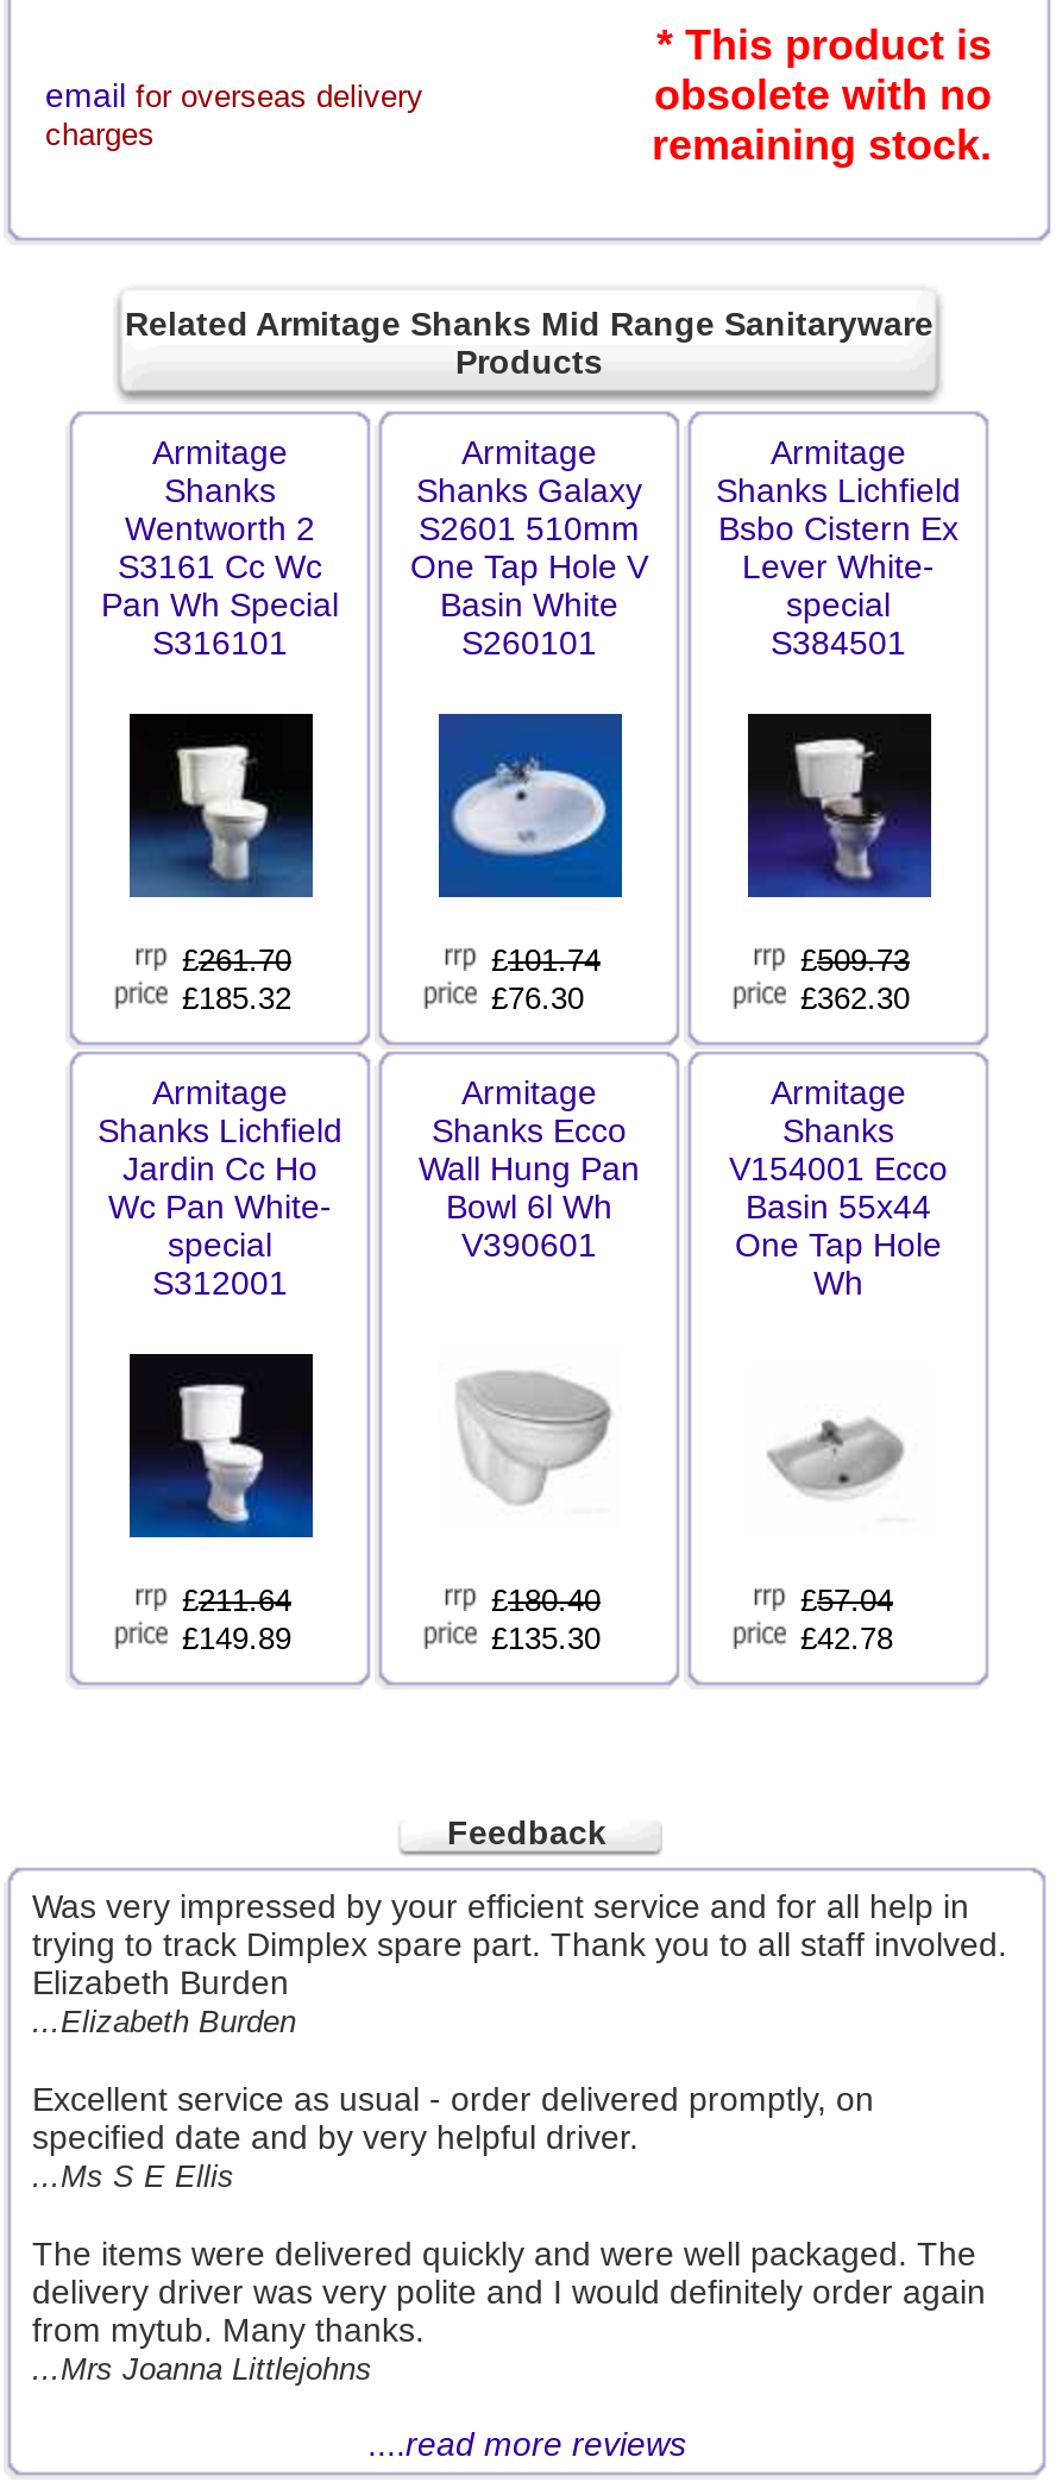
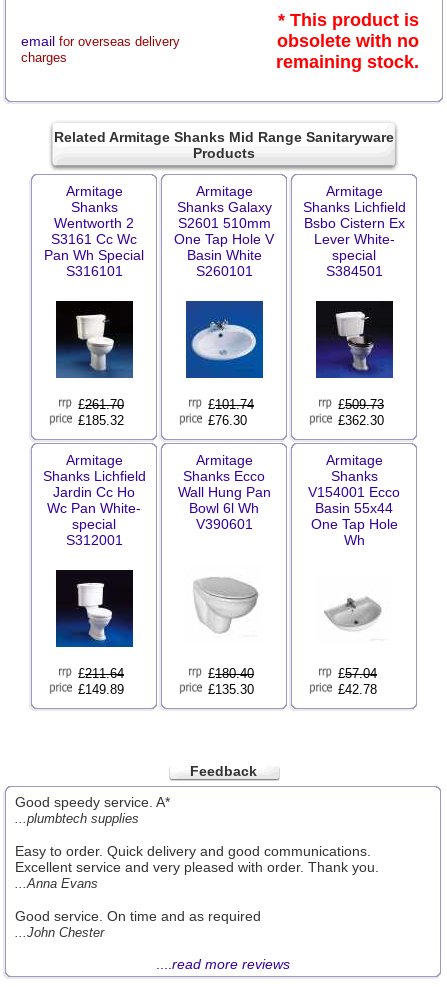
[32,1887,1007,2039] Was very impressed by your efficient service and for all help in | trying to track Dimplex spare part. Thank you to all staff involved. | Elizabeth Burden | ...Elizabeth Burden -> [15,794,170,826] Good speedy service. A* | ...plumbtech supplies
[32,2080,874,2194] Excellent service as usual - order delivered promptly, on | specified date and by very helpful driver. | ...Ms S E Ellis -> [15,843,379,891] Easy to order. Quick delivery and good communications. | Excellent service and very pleased with order. Thank you. | ...Anna Evans
[32,2235,986,2387] The items were delivered quickly and were well packaged. The | delivery driver was very polite and I would definitely order again | from mytub. Many thanks. | ...Mrs Joanna Littlejohns -> [15,908,261,940] Good service. On time and as required | ...John Chester

